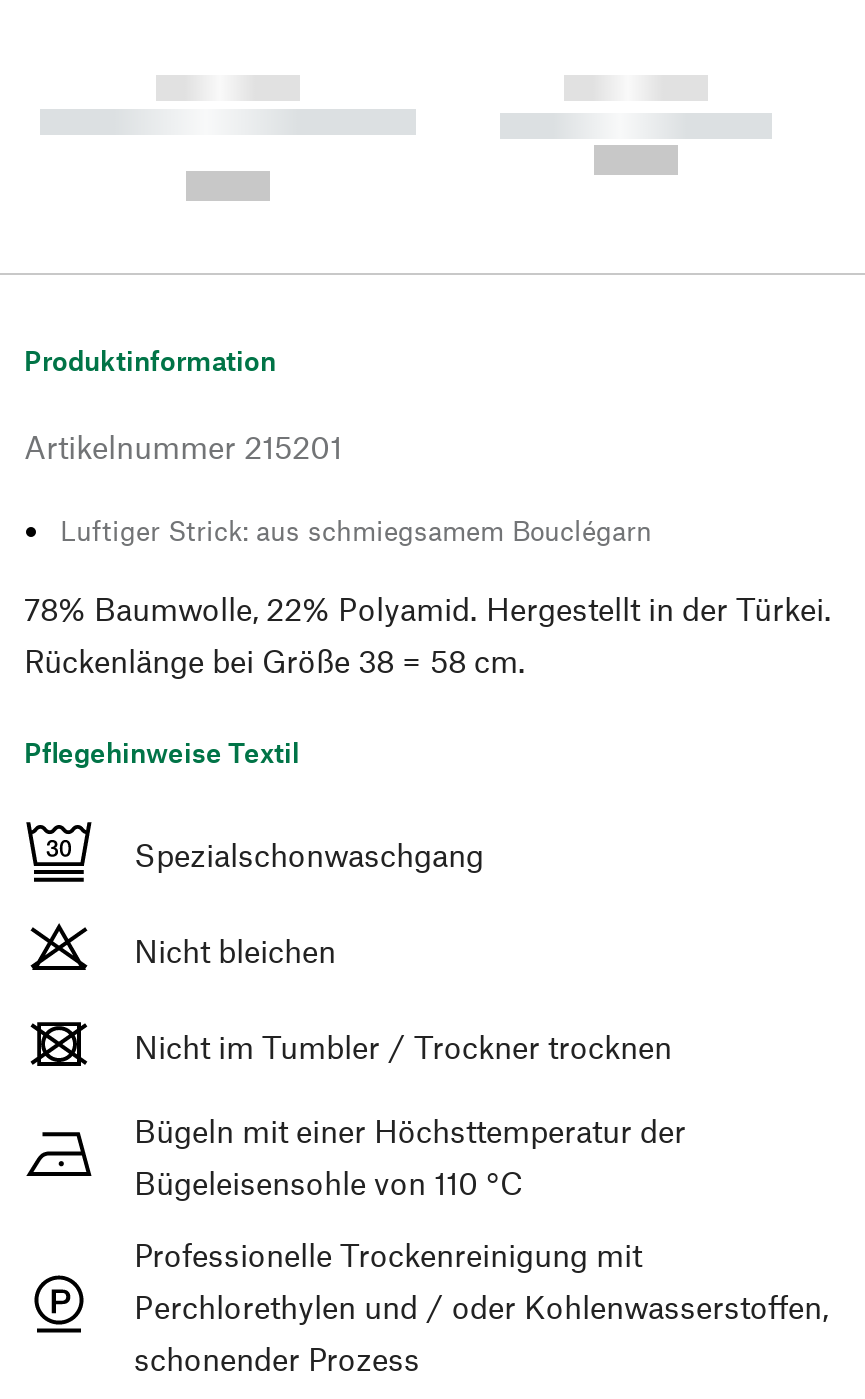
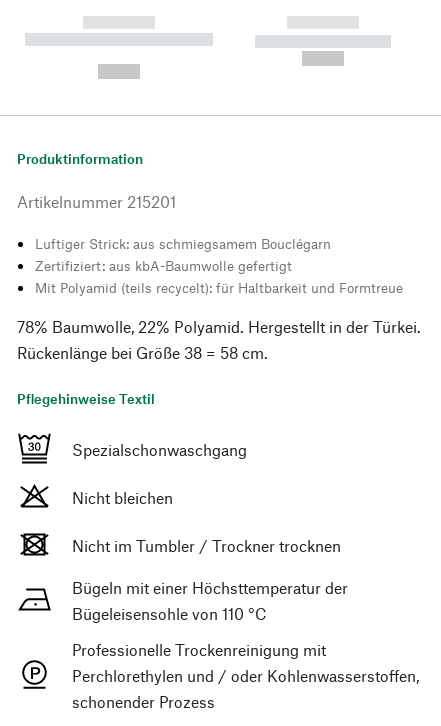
none -> [35,257,403,296] Zertifiziert: aus kbA-Baumwolle gefertigt | Mit Polyamid (teils recycelt): für Haltbarkeit und Formtreue

